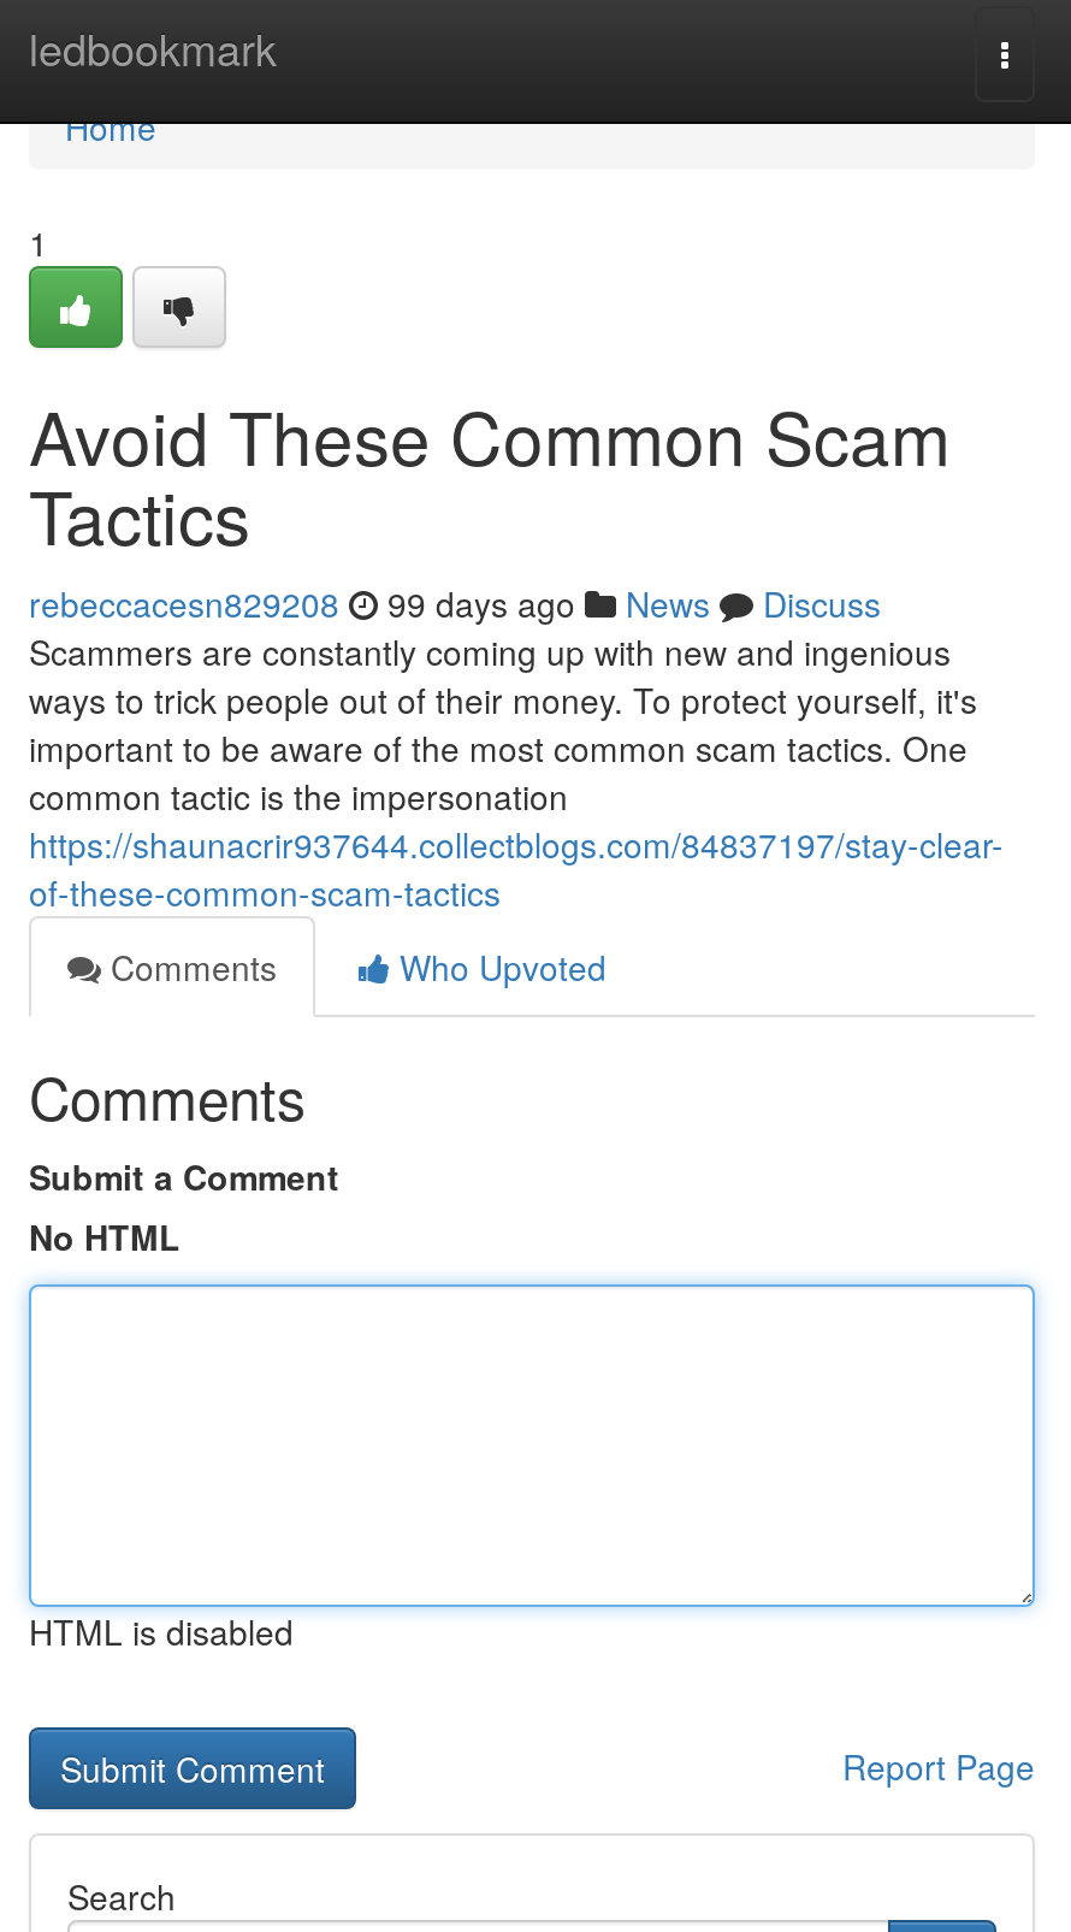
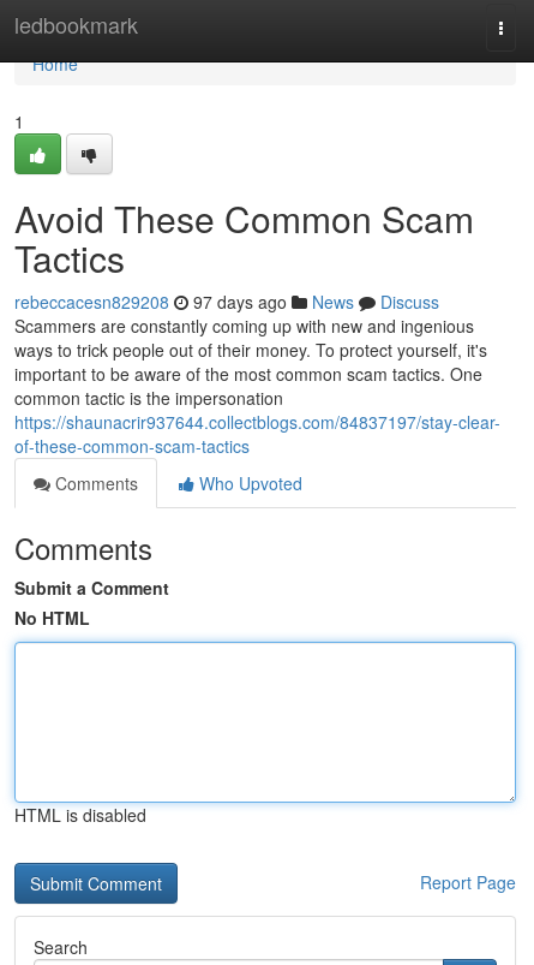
[29,579,881,627] rebeccacesn829208 99 days ago News Discuss -> [14,290,439,314] rebeccacesn829208 97 days ago News Discuss

